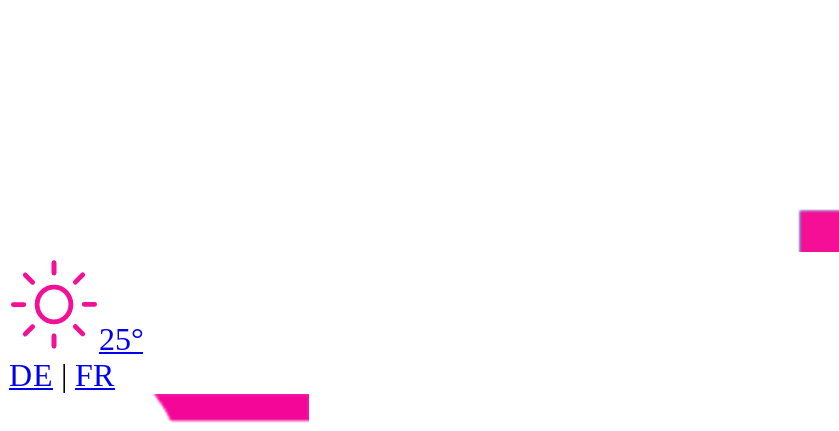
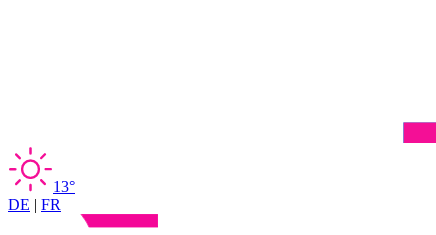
[99,322,143,356] 25° -> [53,178,75,195] 13°

